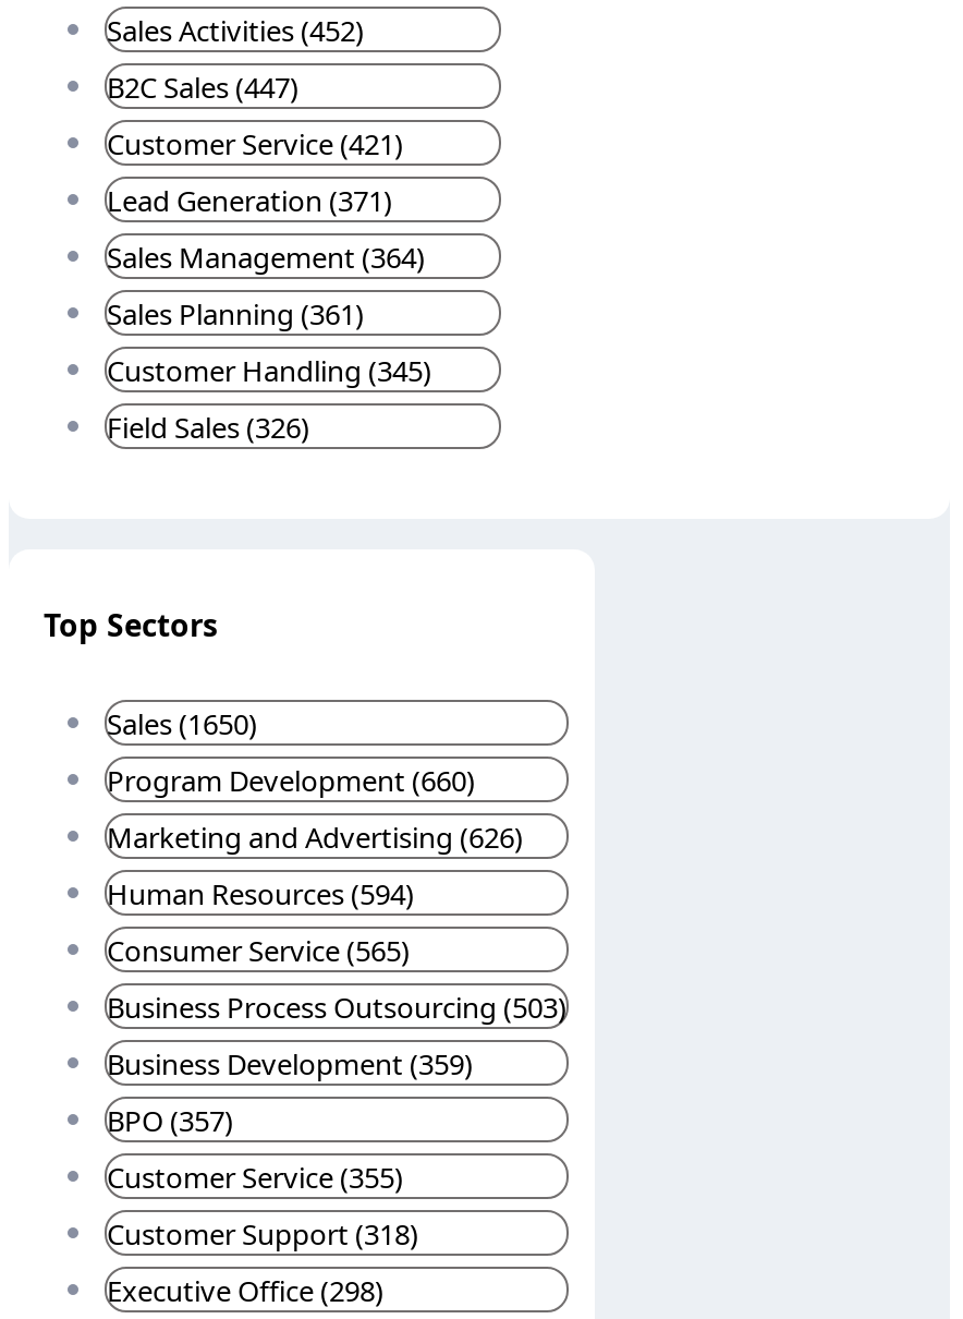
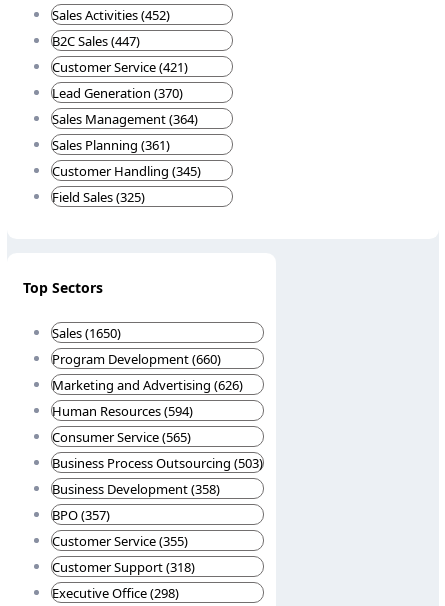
[107,181,392,220] Lead Generation (371) -> [52,84,183,102] Lead Generation (370)
[107,407,309,446] Field Sales (326) -> [52,188,145,206] Field Sales (325)
[107,1045,473,1084] Business Development (359) -> [52,480,220,498] Business Development (358)

